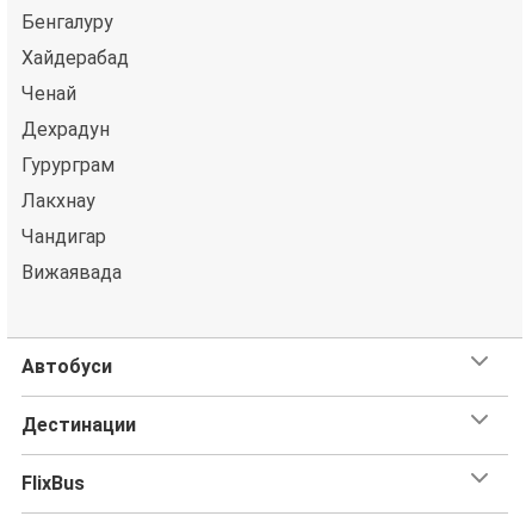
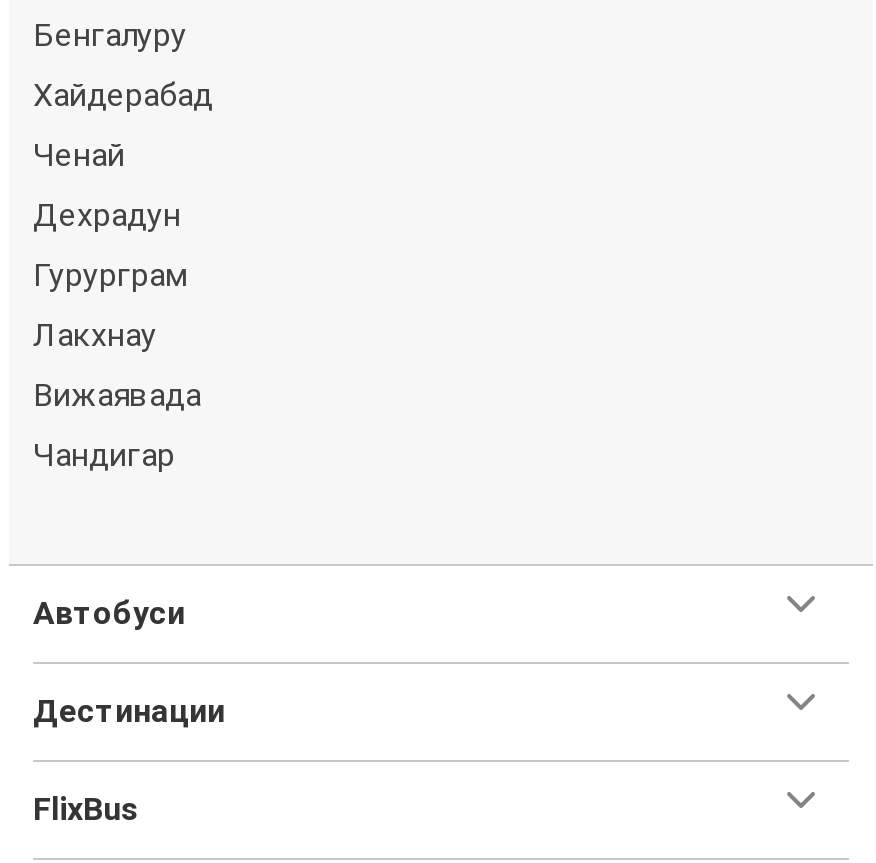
moved [21,225,106,248] -> [33,436,175,474]: Чандигар
moved [21,261,122,284] -> [33,376,201,414]: Вижаявада

